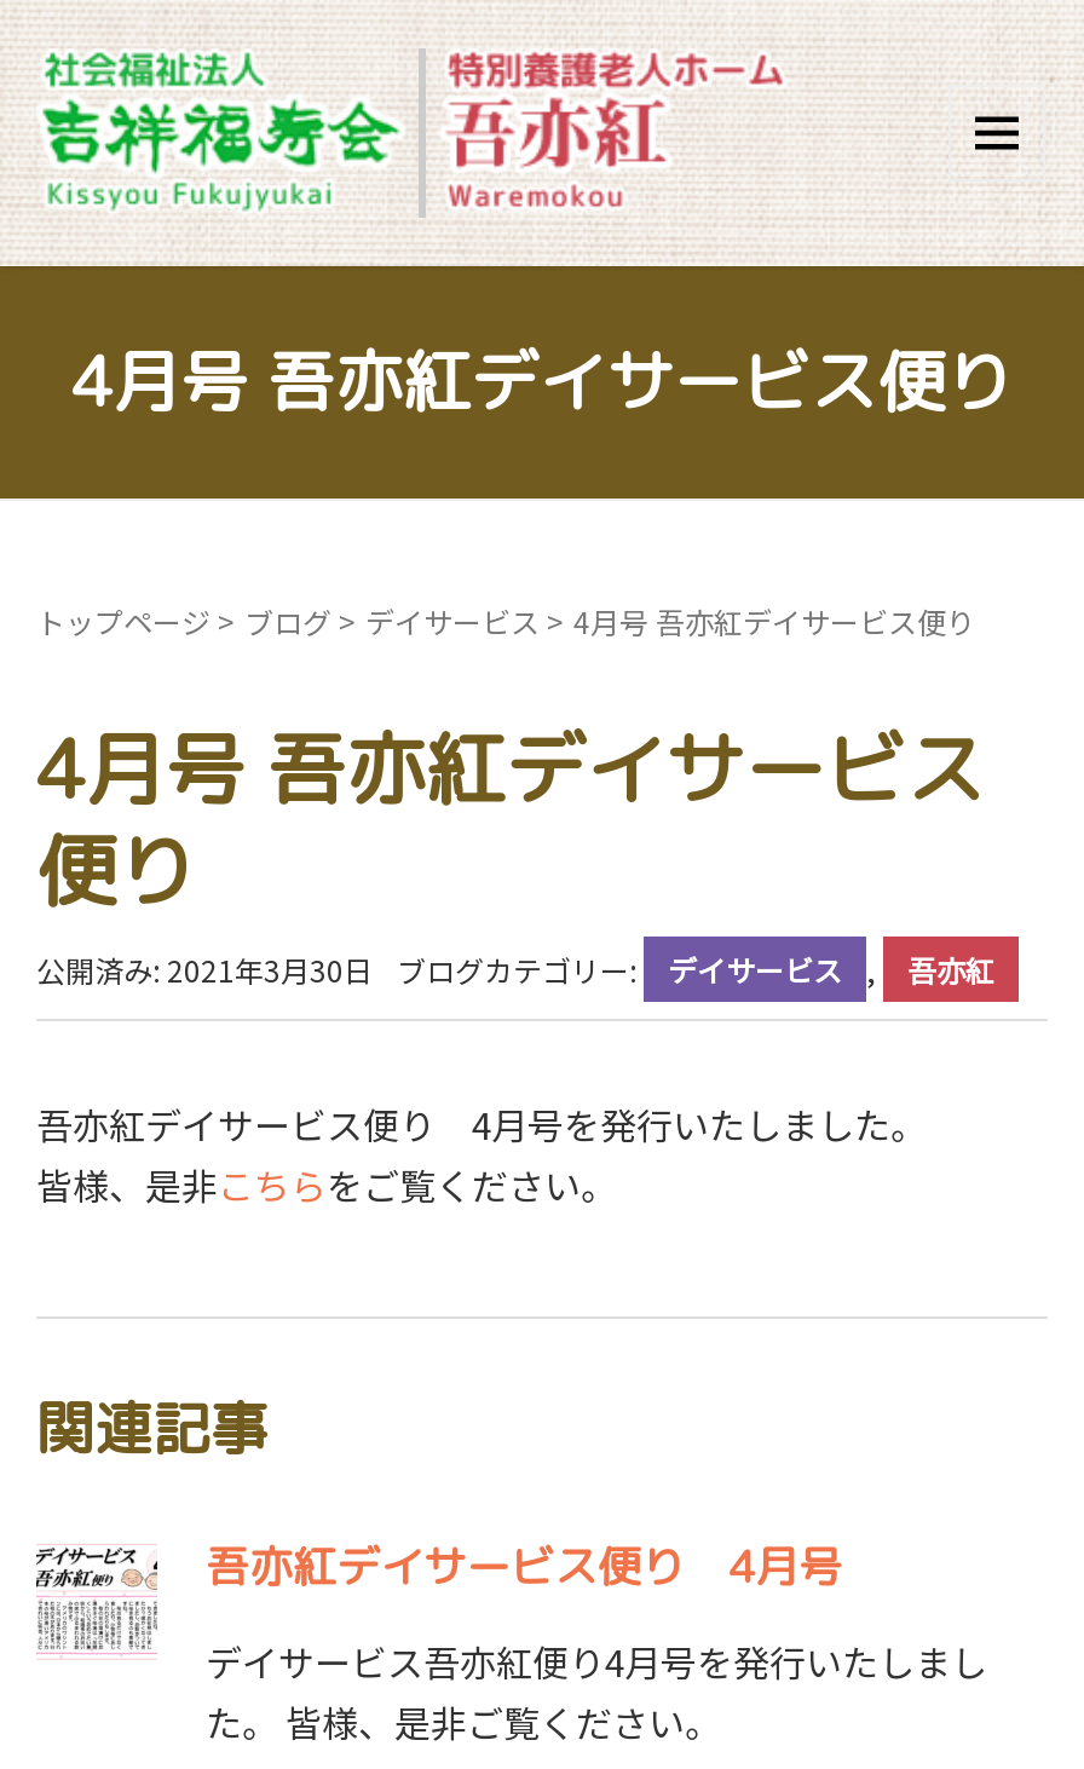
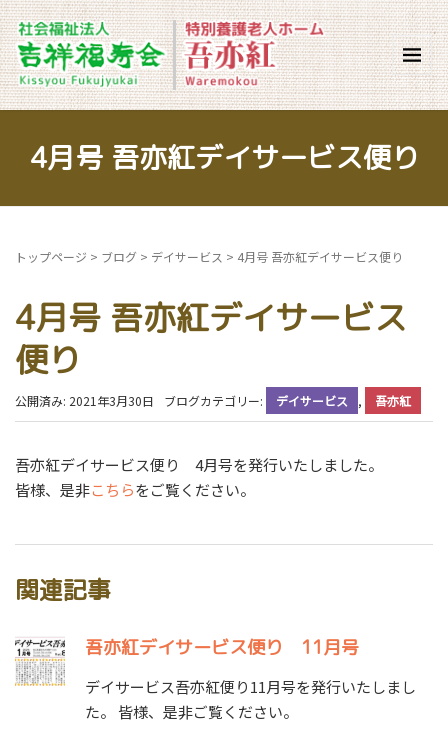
[34,1535,842,1658] [image] | 吾亦紅デイサービス便り 4月号 -> [15,634,359,686] [image] | 吾亦紅デイサービス便り 11月号
[206,1635,987,1686] デイサービス吾亦紅便り4月号を発行いたしまし -> [85,675,416,696] デイサービス吾亦紅便り11月号を発行いたしまし

